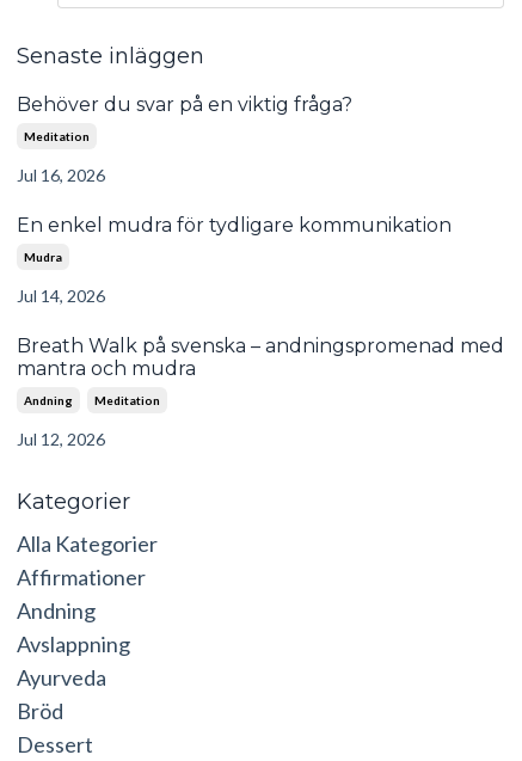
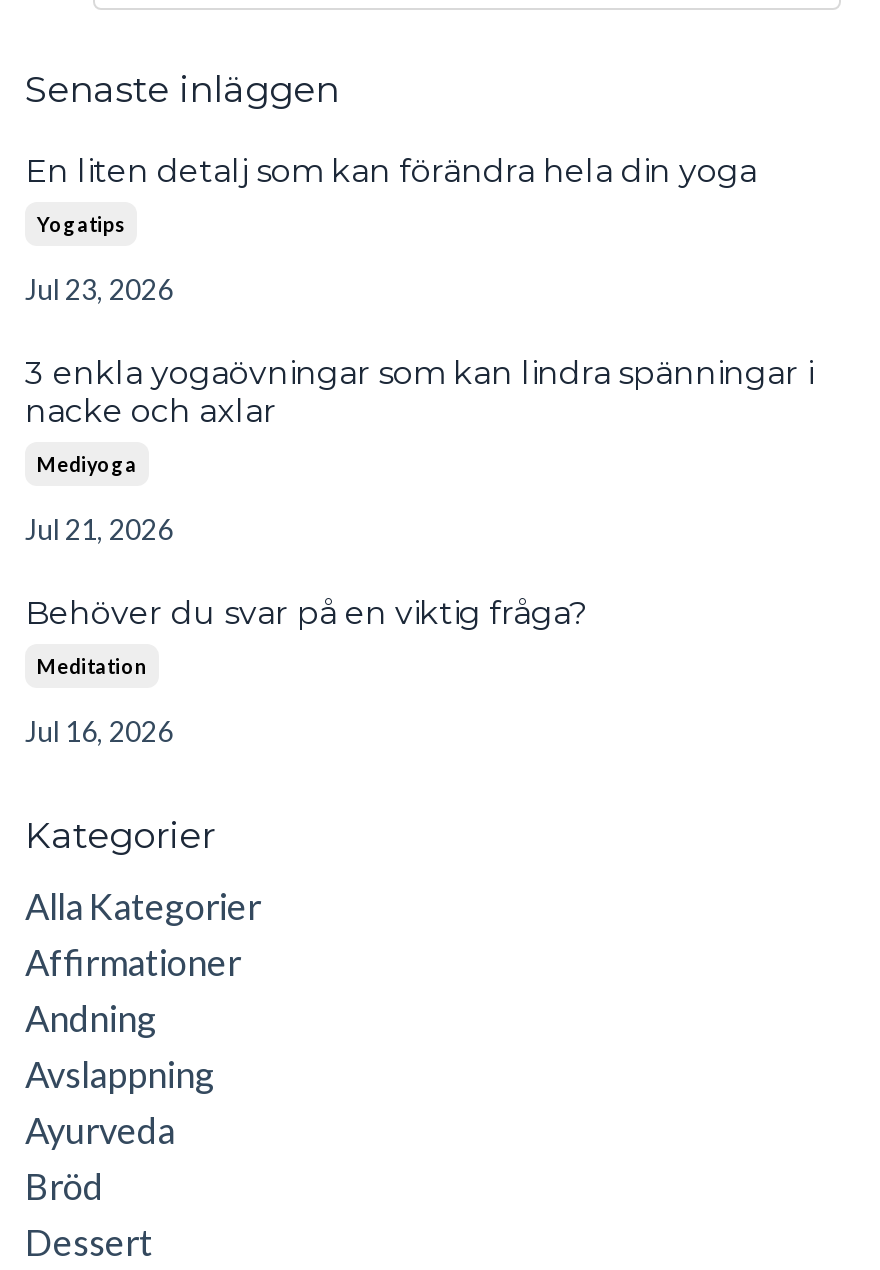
none -> [25,151,813,545] En liten detalj som kan förändra hela din yoga | Yogatips | Jul 23, 2026 | 3 enkla yogaövningar som kan lindra spänningar i | nacke och axlar | Mediyoga | Jul 21, 2026
moved [17,93,352,185] -> [25,593,587,747]: Behöver du svar på en viktig fråga? | Meditation | Jul 16, 2026
[17,213,504,449] En enkel mudra för tydligare kommunikation | Mudra | Jul 14, 2026 | Breath Walk på svenska – andningspromenad med | mantra och mudra | Andning | Meditation | Jul 12, 2026 -> none

